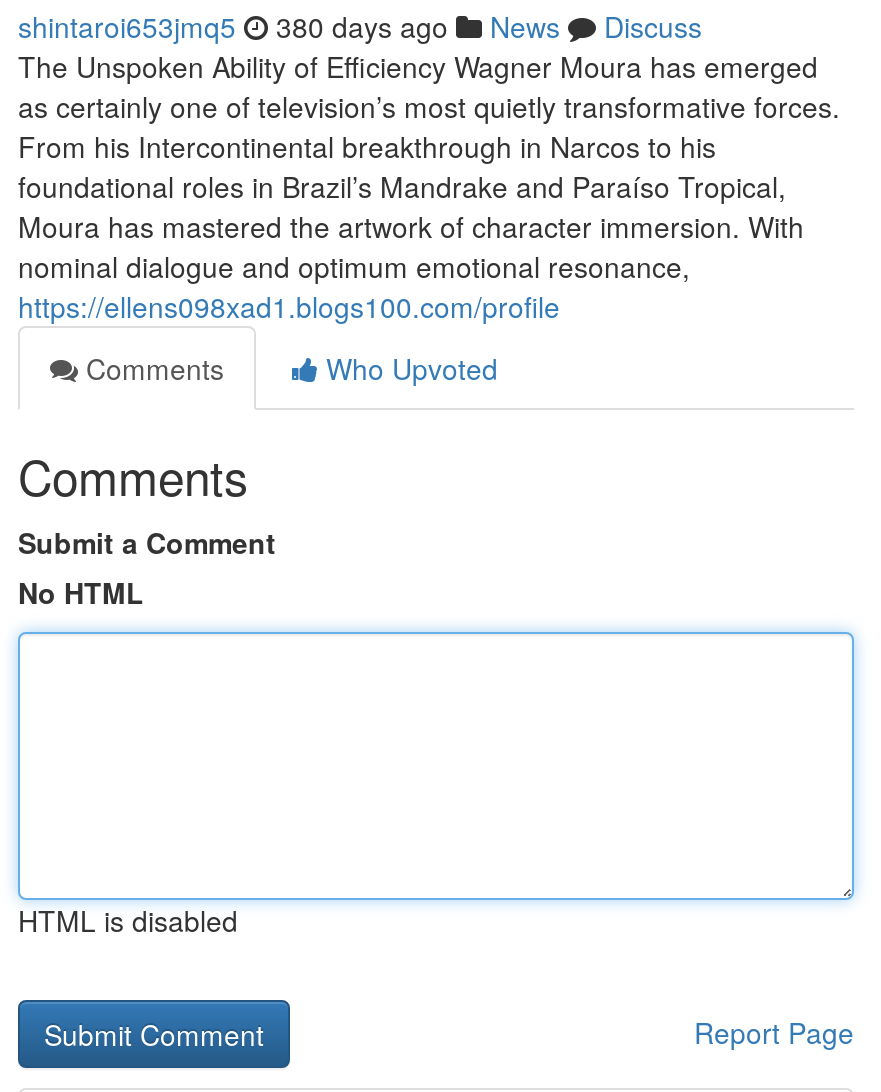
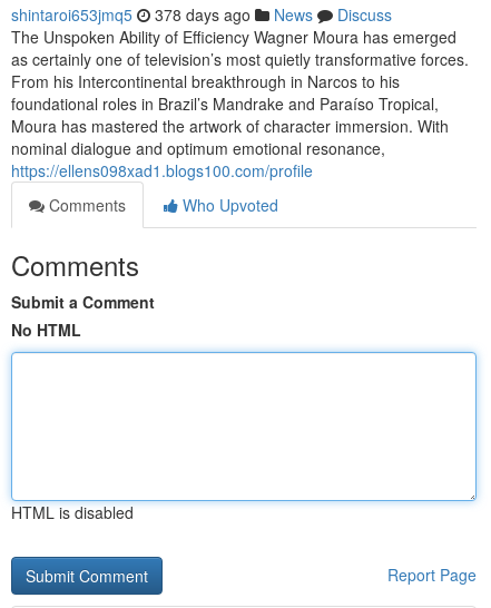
[18,6,702,46] shintaroi653jmq5 380 days ago News Discuss -> [11,3,392,26] shintaroi653jmq5 378 days ago News Discuss

